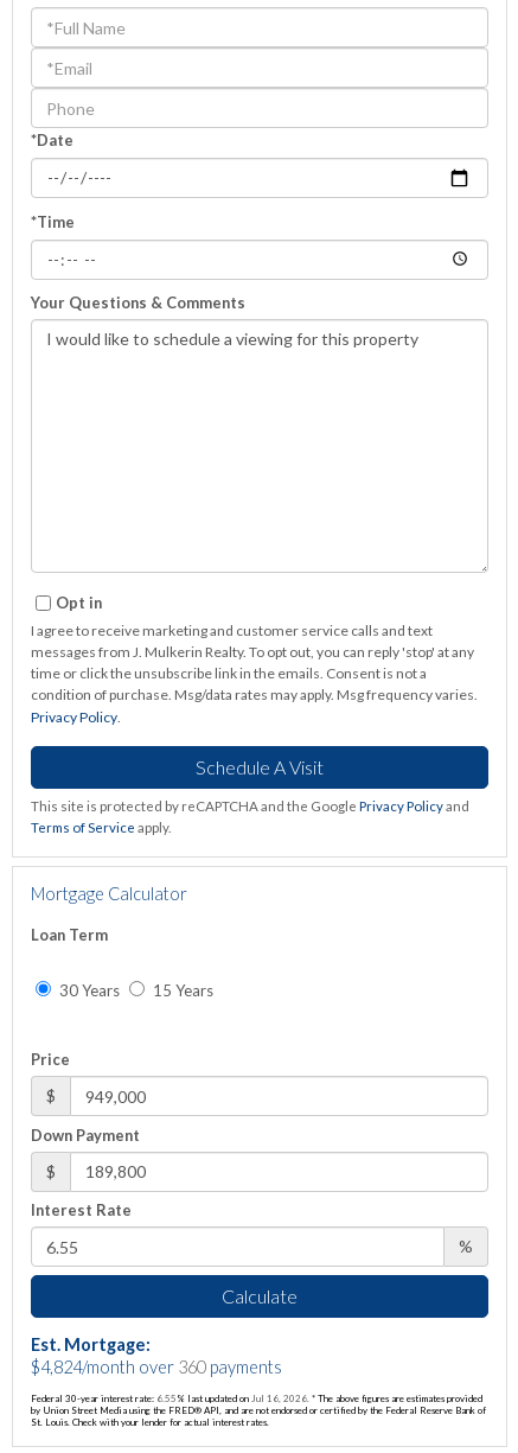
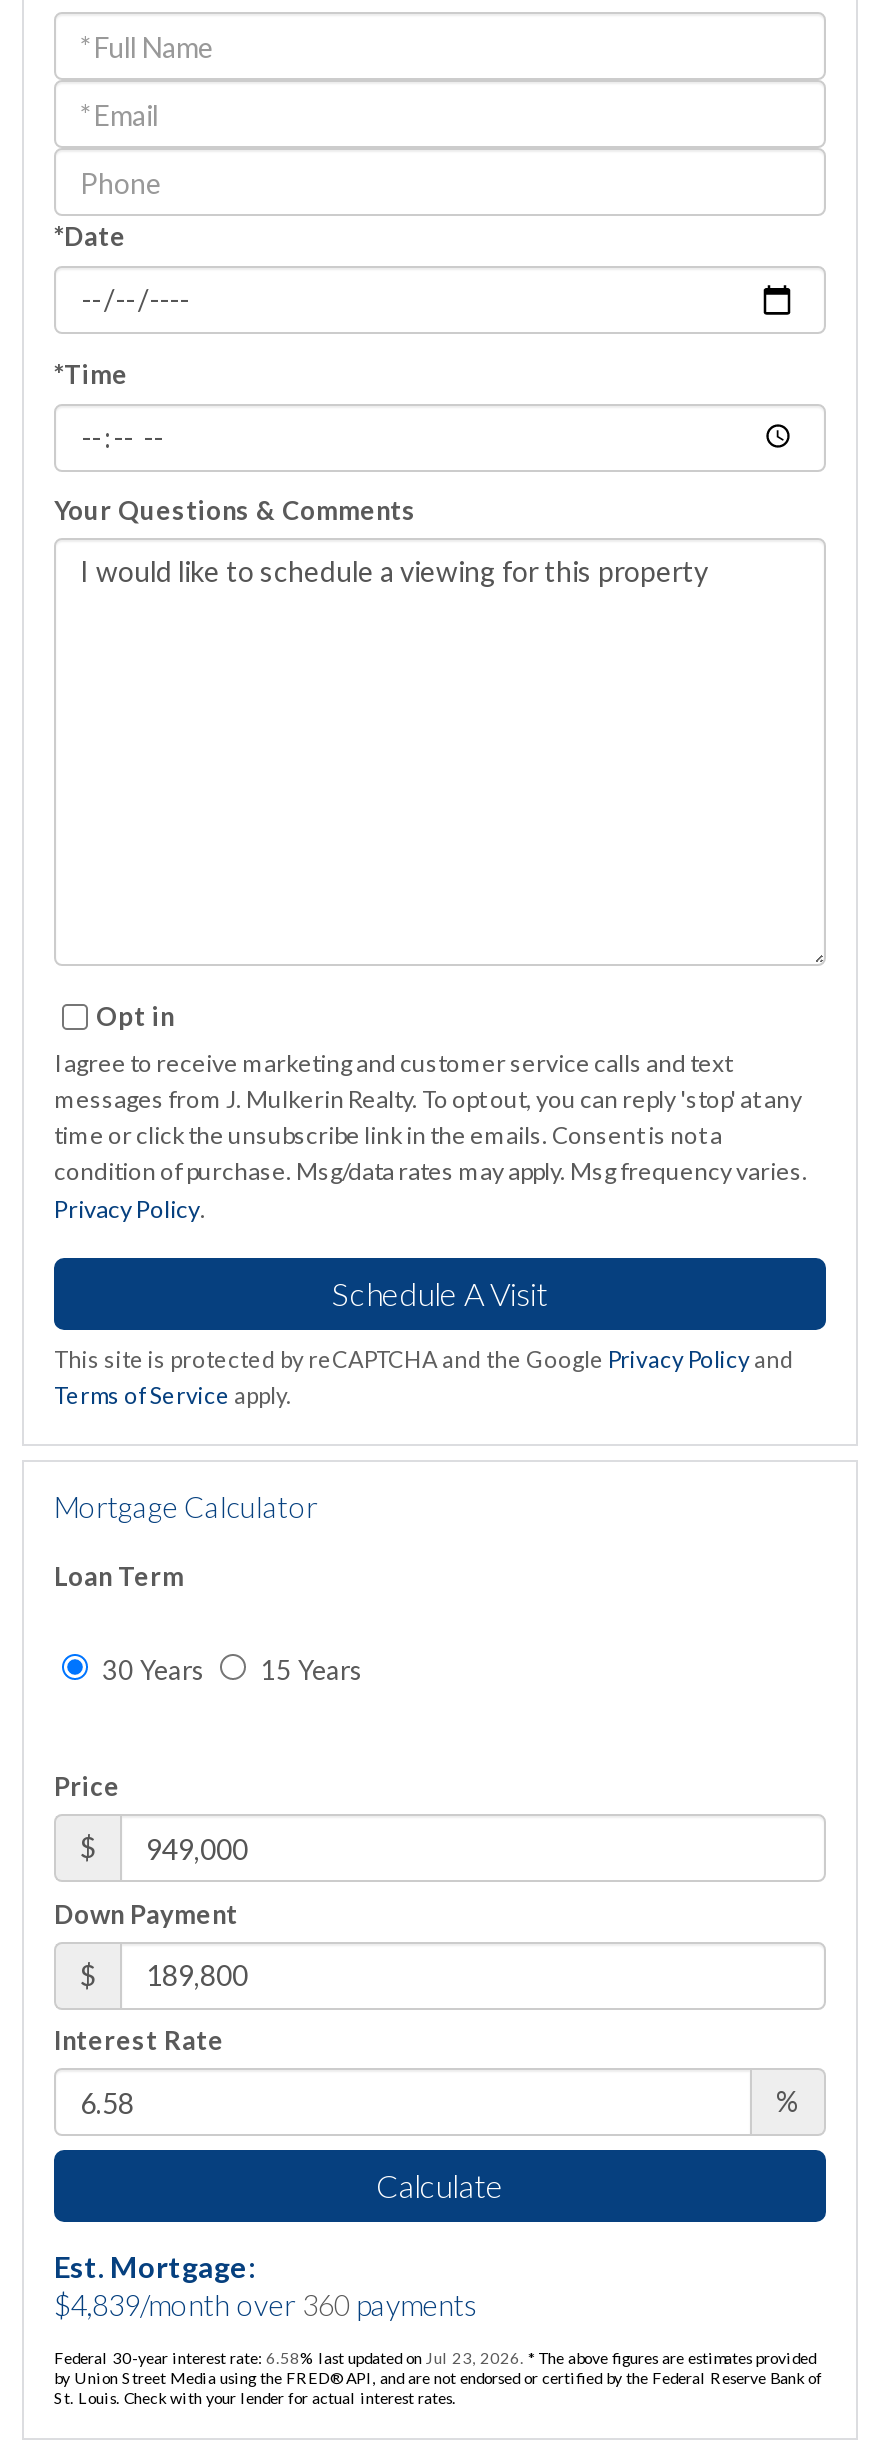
[31,1356,282,1376] $4,824/month over 360 payments -> [54,2287,478,2321] $4,839/month over 360 payments
[31,1392,482,1404] Federal 30-year interest rate: 6.55% last updated on Jul 16, 2026. * The above figures are estimates provided -> [54,2347,816,2367] Federal 30-year interest rate: 6.58% last updated on Jul 23, 2026. * The above figures are estimates provided

